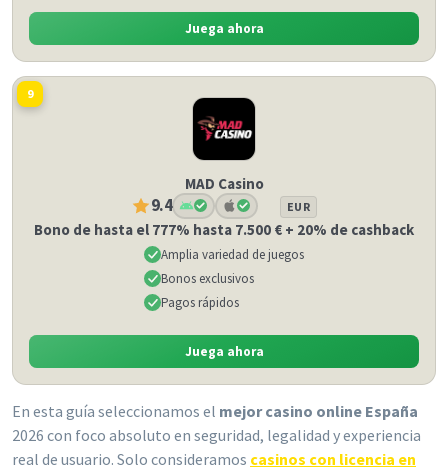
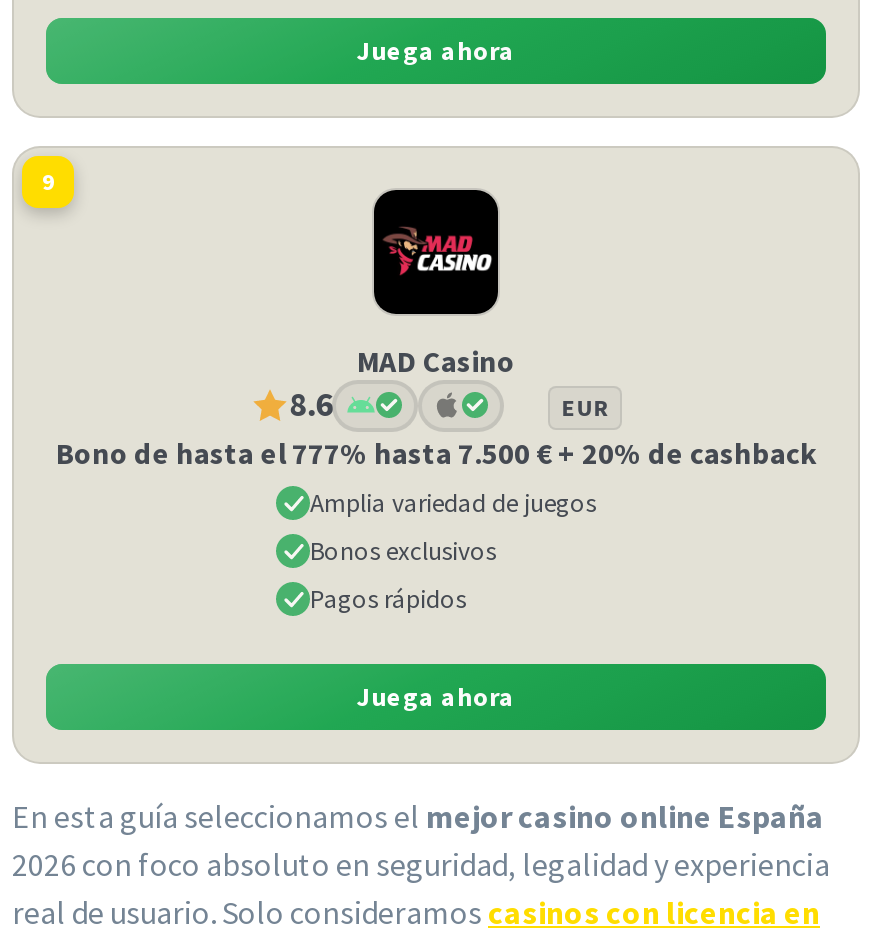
[151,194,172,216] 9.4 -> [290,383,333,427] 8.6

